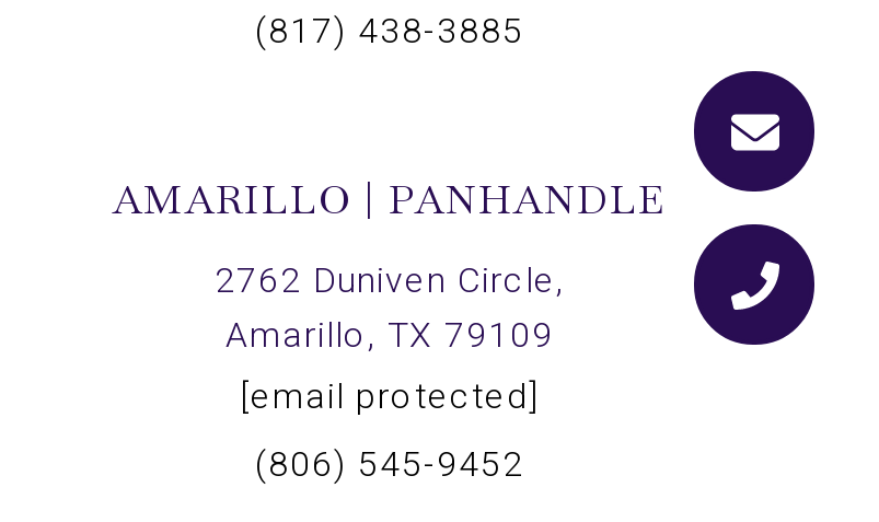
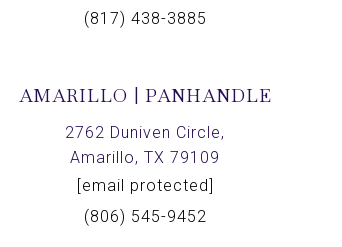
[692,69,817,194] [image] -> none
[692,222,817,347] [image] -> none

